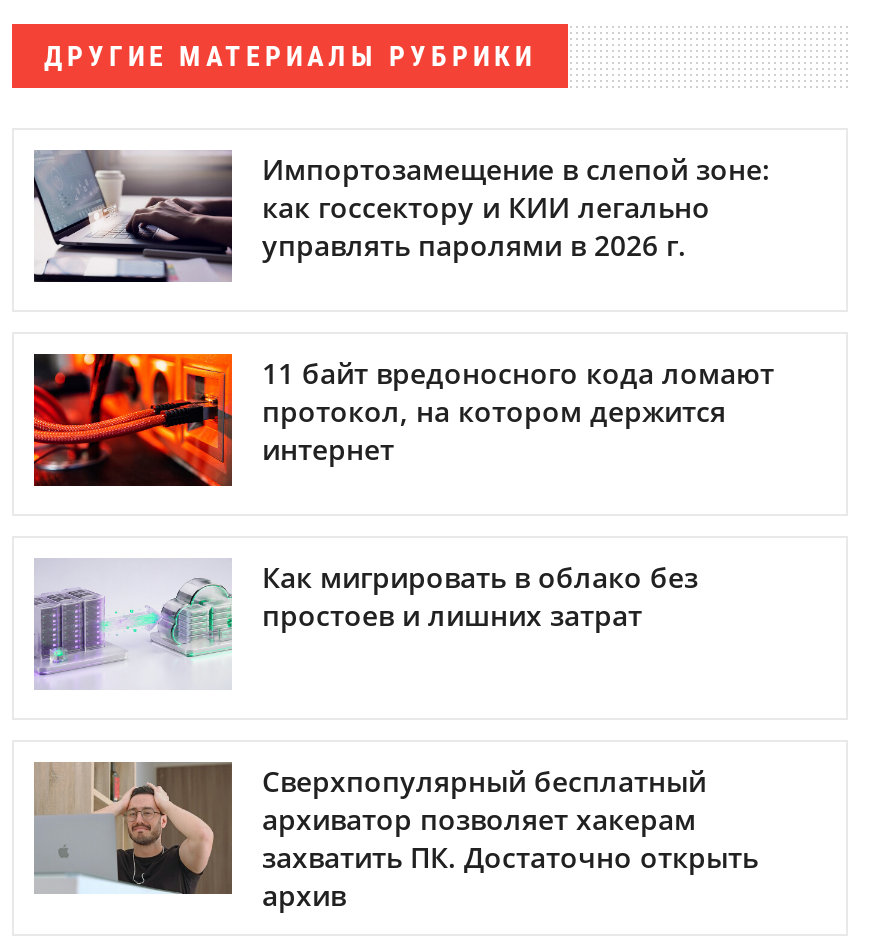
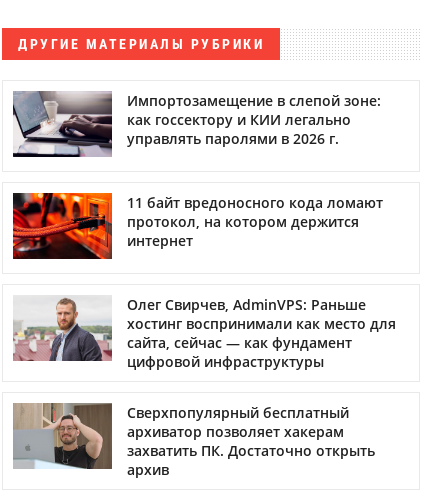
[34,558,698,690] [image] | Как мигрировать в облако без | простоев и лишних затрат -> [13,295,396,371] [image] | Олег Свирчев, AdminVPS: Раньше | хостинг воспринимали как место для | сайта, сейчас — как фундамент | цифровой инфраструктуры

